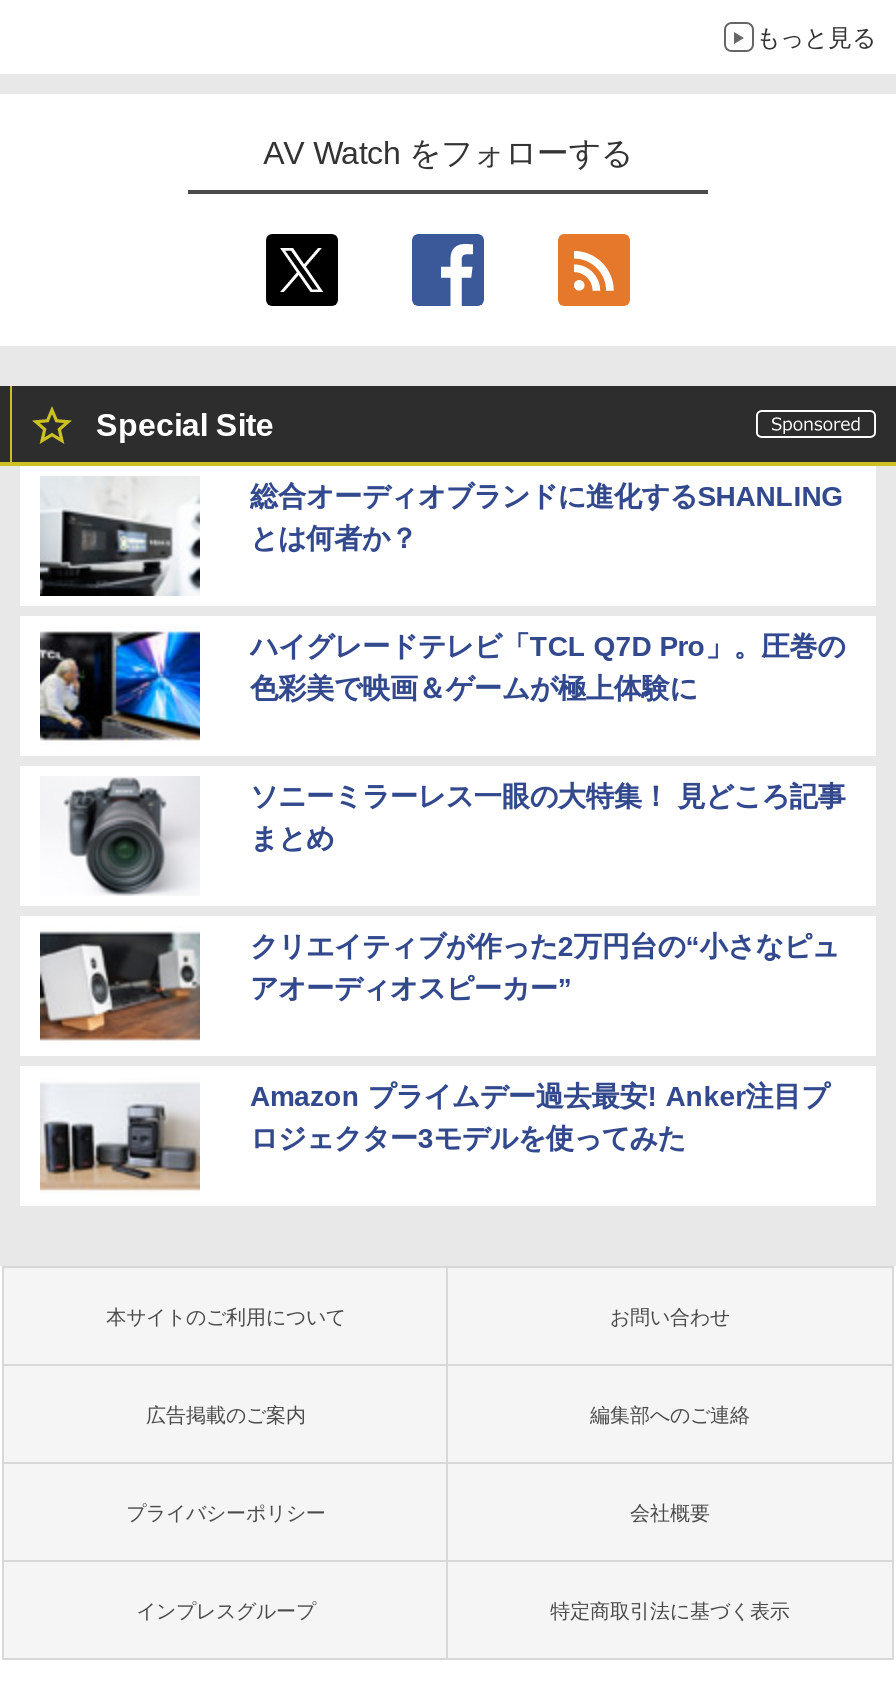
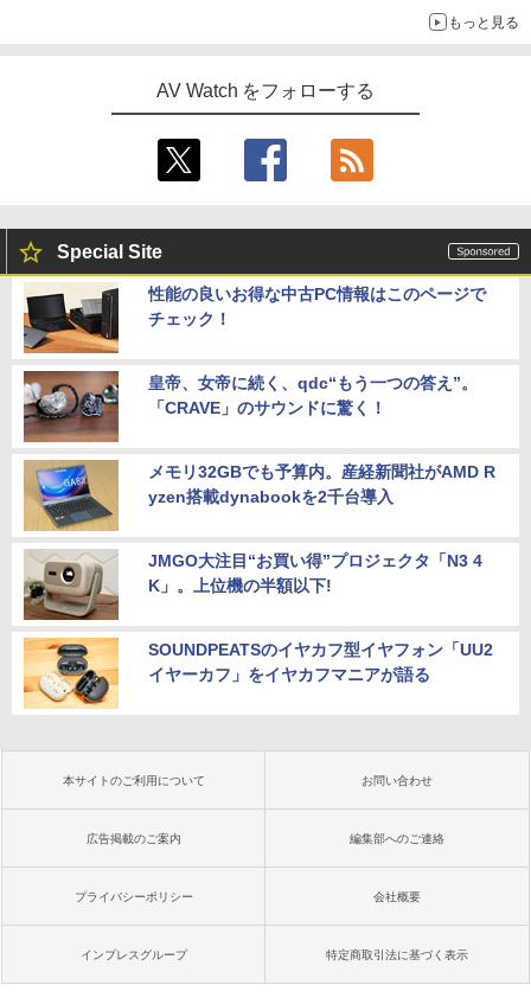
[38,479,843,598] [image] | 総合オーディオブランドに進化するSHANLING | とは何者か？ -> [23,284,486,354] [image] | 性能の良いお得な中古PC情報はこのページで | チェック！
[38,626,845,746] [image] | ハイグレードテレビ「TCL Q7D Pro」。圧巻の | 色彩美で映画＆ゲームが極上体験に -> [23,370,477,443] [image] | 皇帝、女帝に続く、qdc“もう一つの答え”。 | 「CRAVE」のサウンドに驚く！
[40,776,845,896] [image] | ソニーミラーレス一眼の大特集！ 見どころ記事 | まとめ -> [23,459,495,532] [image] | メモリ32GBでも予算内。産経新聞社がAMD R | yzen搭載dynabookを2千台導入
[38,928,839,1046] [image] | クリエイティブが作った2万円台の“小さなピュ | アオーディオスピーカー” -> [23,549,482,621] [image] | JMGO大注目“お買い得”プロジェクタ「N3 4 | K」。上位機の半額以下!
[40,1076,829,1194] [image] | Amazon プライムデー過去最安! Anker注目プ | ロジェクター3モデルを使ってみた -> [23,637,493,710] [image] | SOUNDPEATSのイヤカフ型イヤフォン「UU2 | イヤーカフ」をイヤカフマニアが語る

